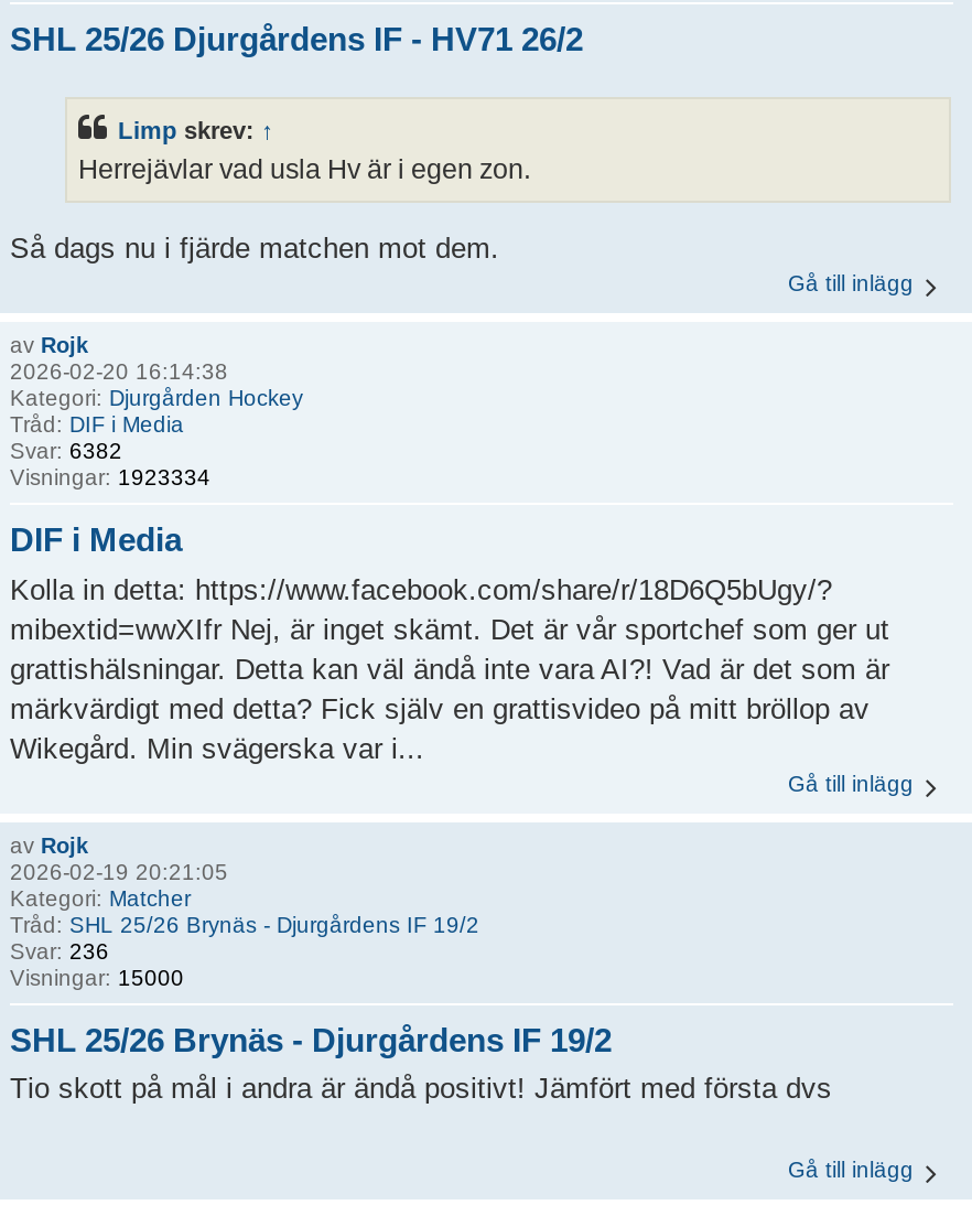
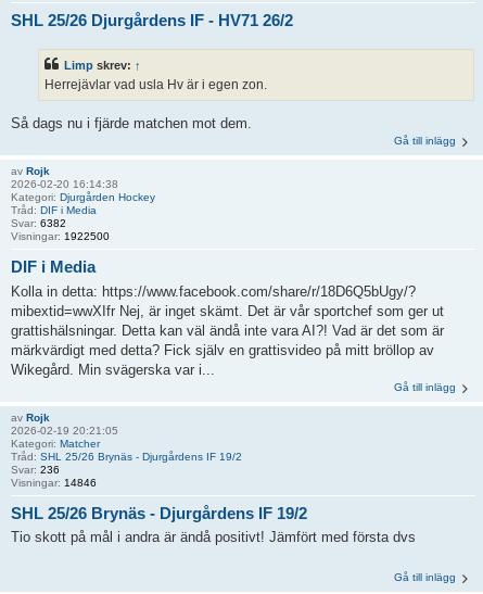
[10,466,210,490] Visningar: 1923334 -> [11,231,110,243] Visningar: 1922500
[10,966,184,990] Visningar: 15000 -> [11,477,97,489] Visningar: 14846

